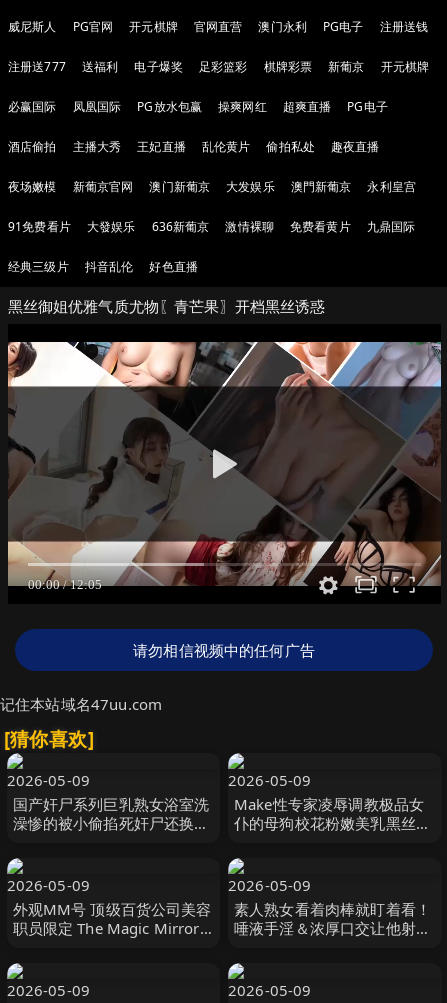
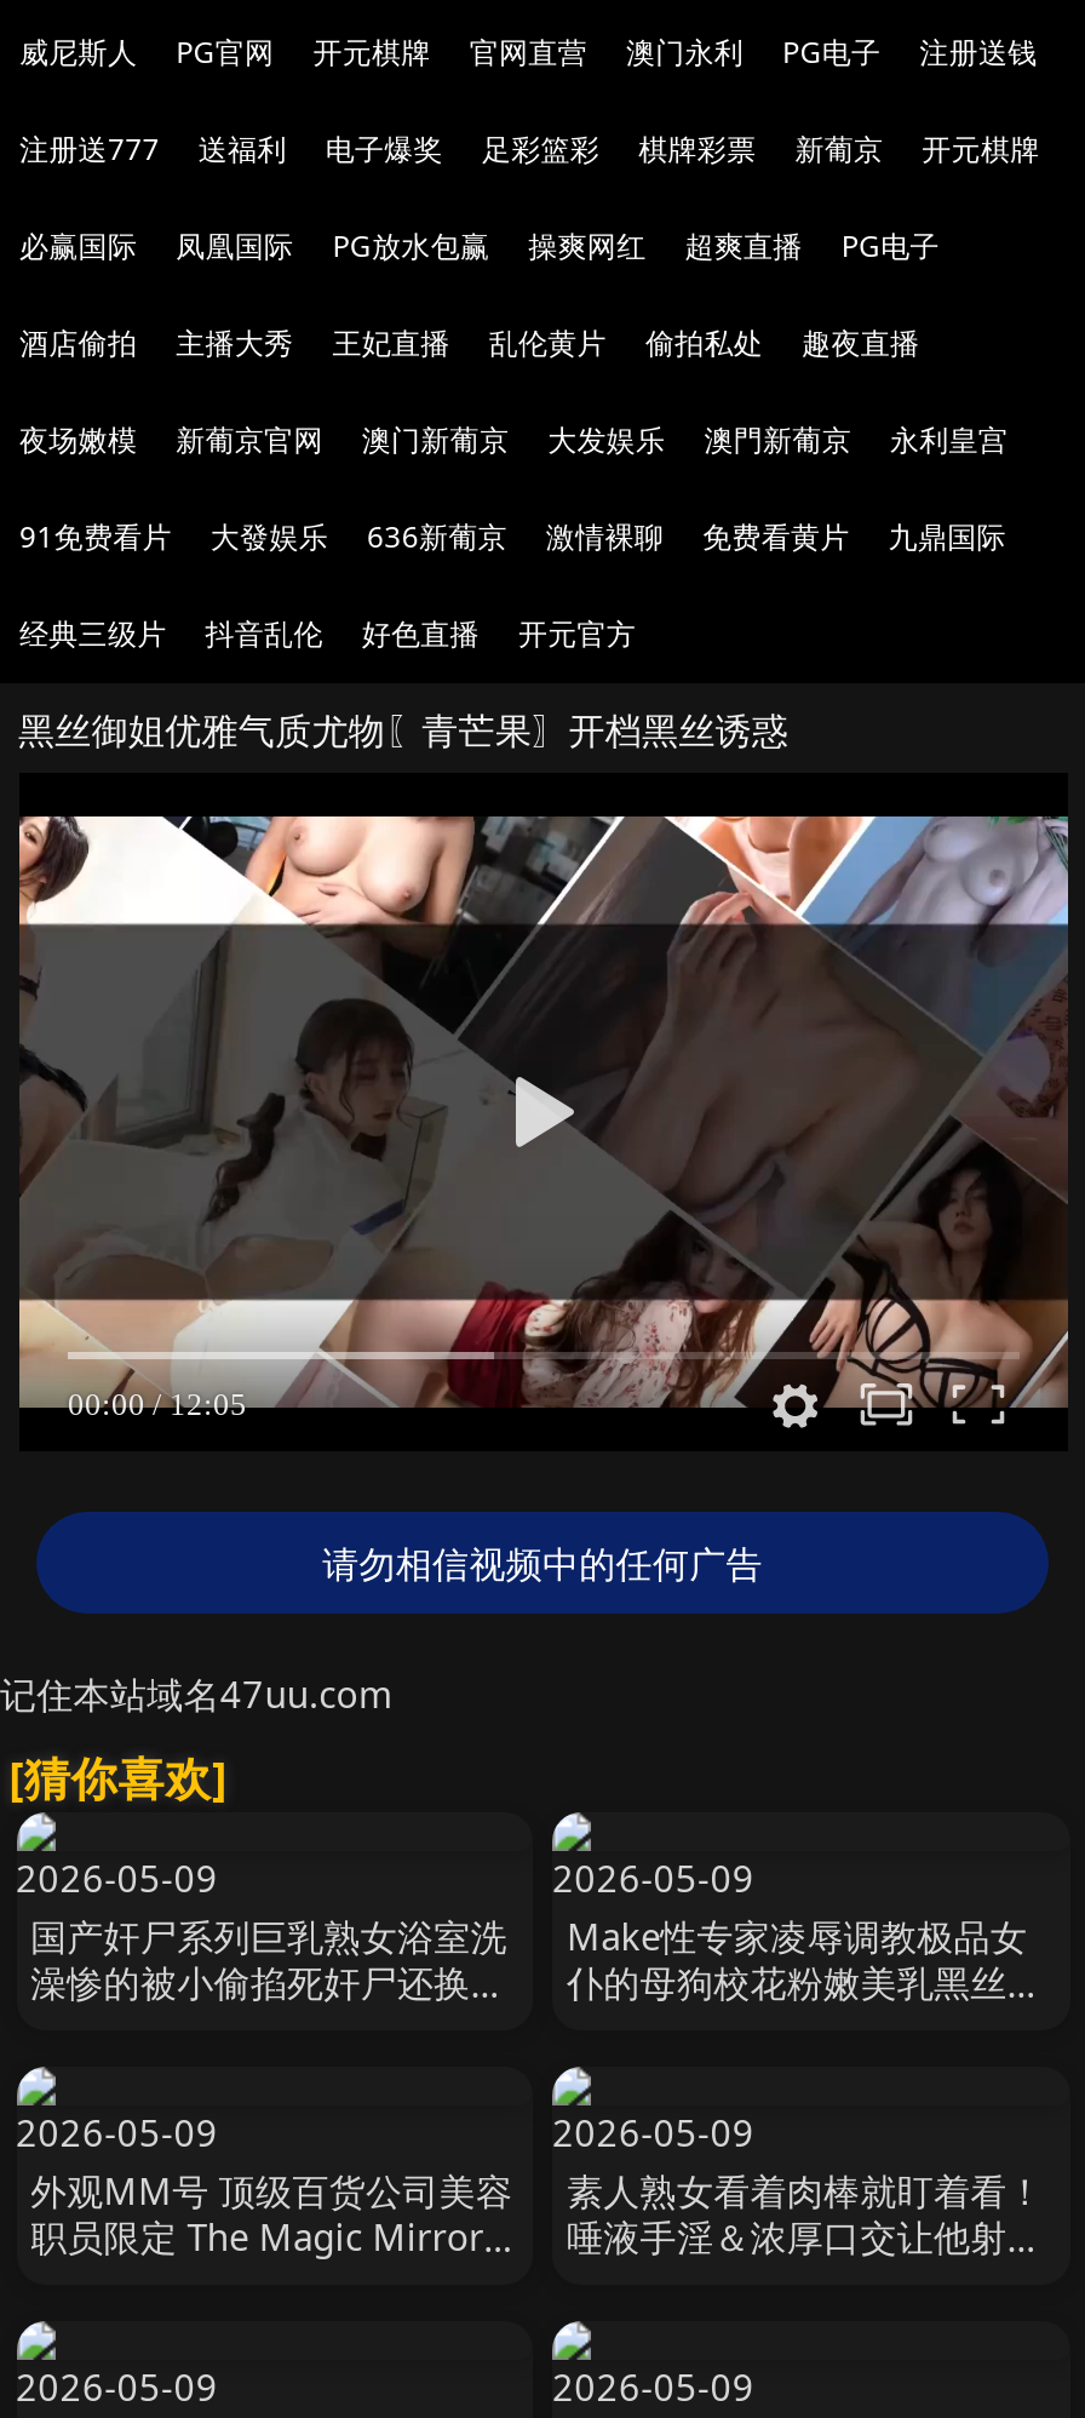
none -> [518,613,636,654] 开元官方

